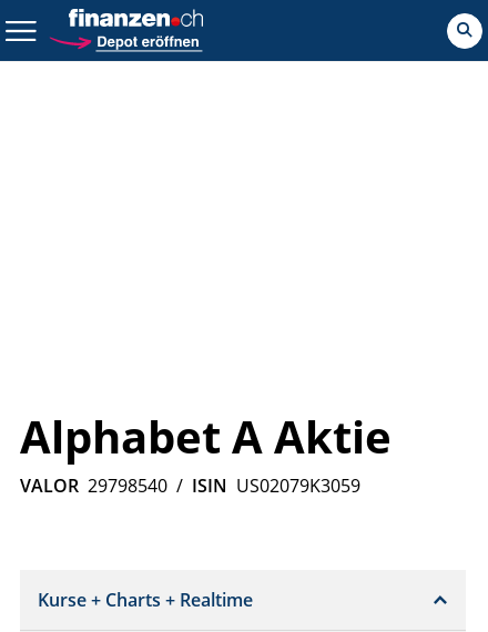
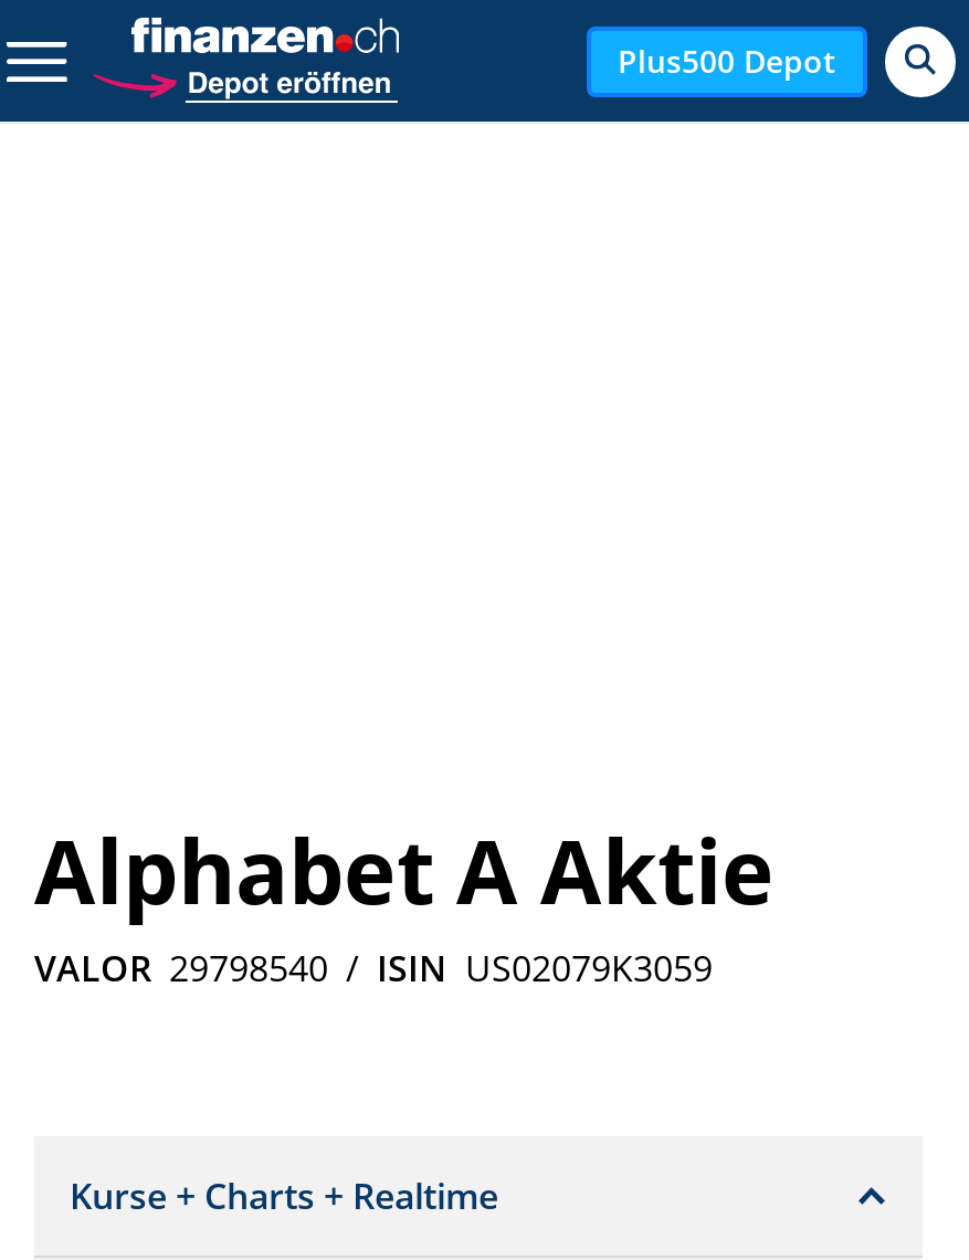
none -> [618,39,836,81] Plus500 Depot

